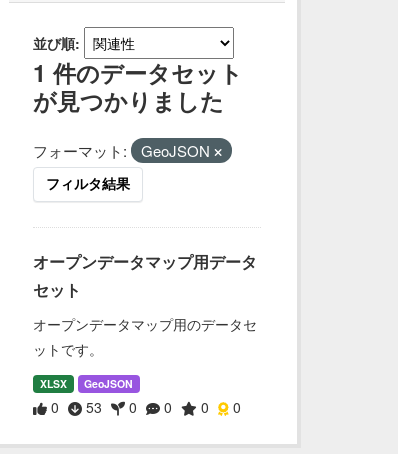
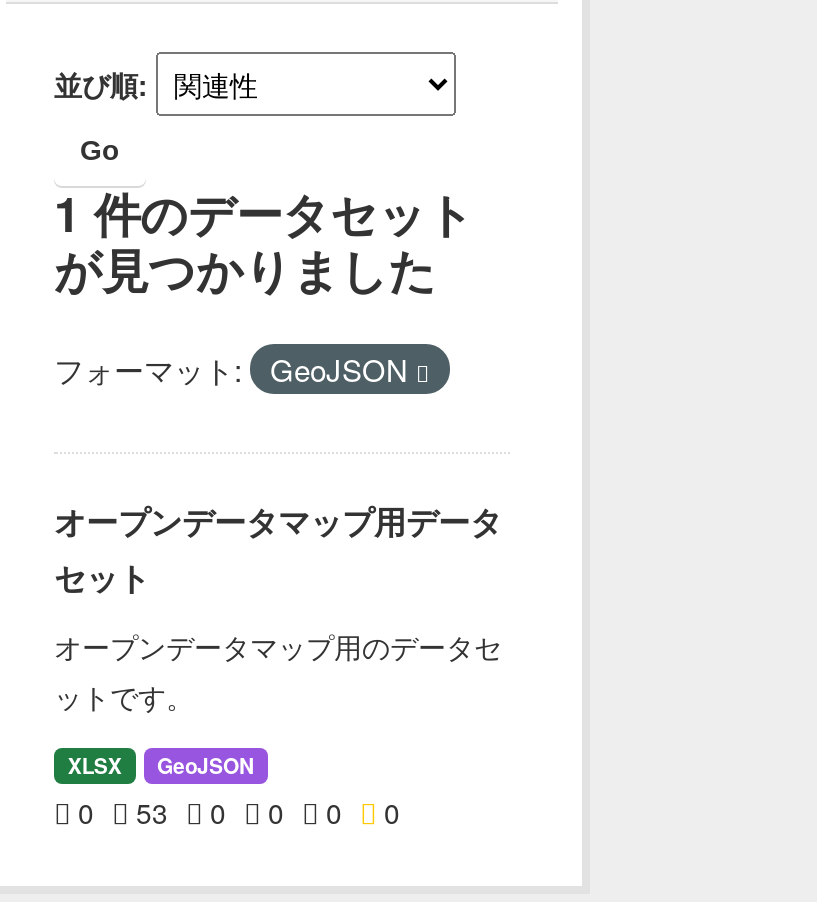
moved [33,56,243,161] -> [54,180,474,390]: 1 件のデータセット | が見つかりました | フォーマット: | GeoJSON
none -> [80,134,120,166] Go
[46,176,130,192] フィルタ結果 -> none

